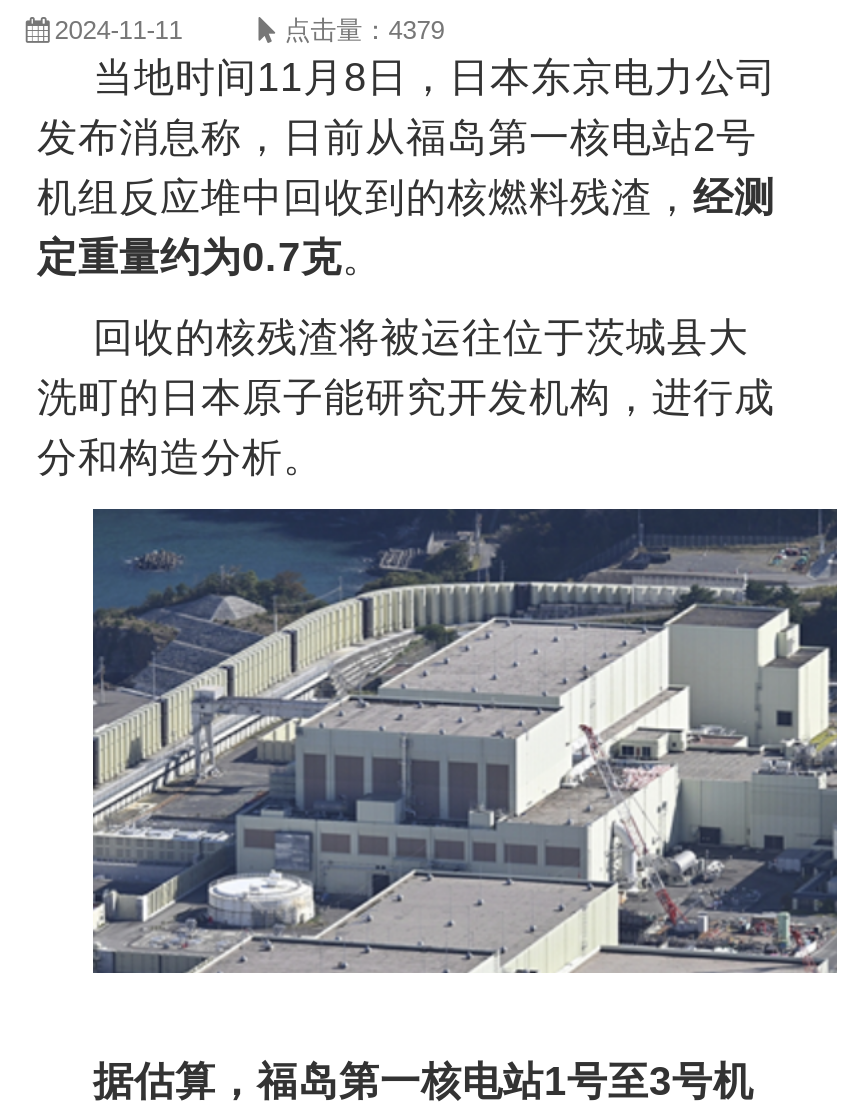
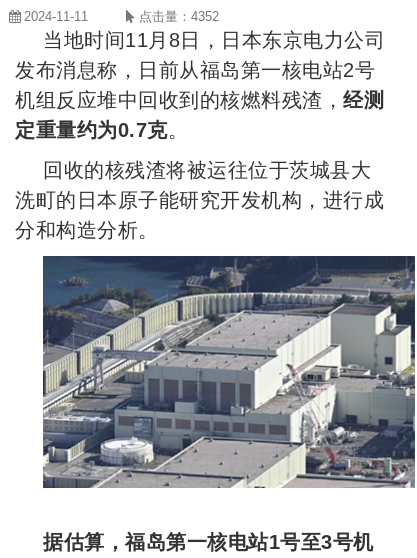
[276,15,444,45] 点击量：4379 -> [135,9,219,24] 点击量：4352

